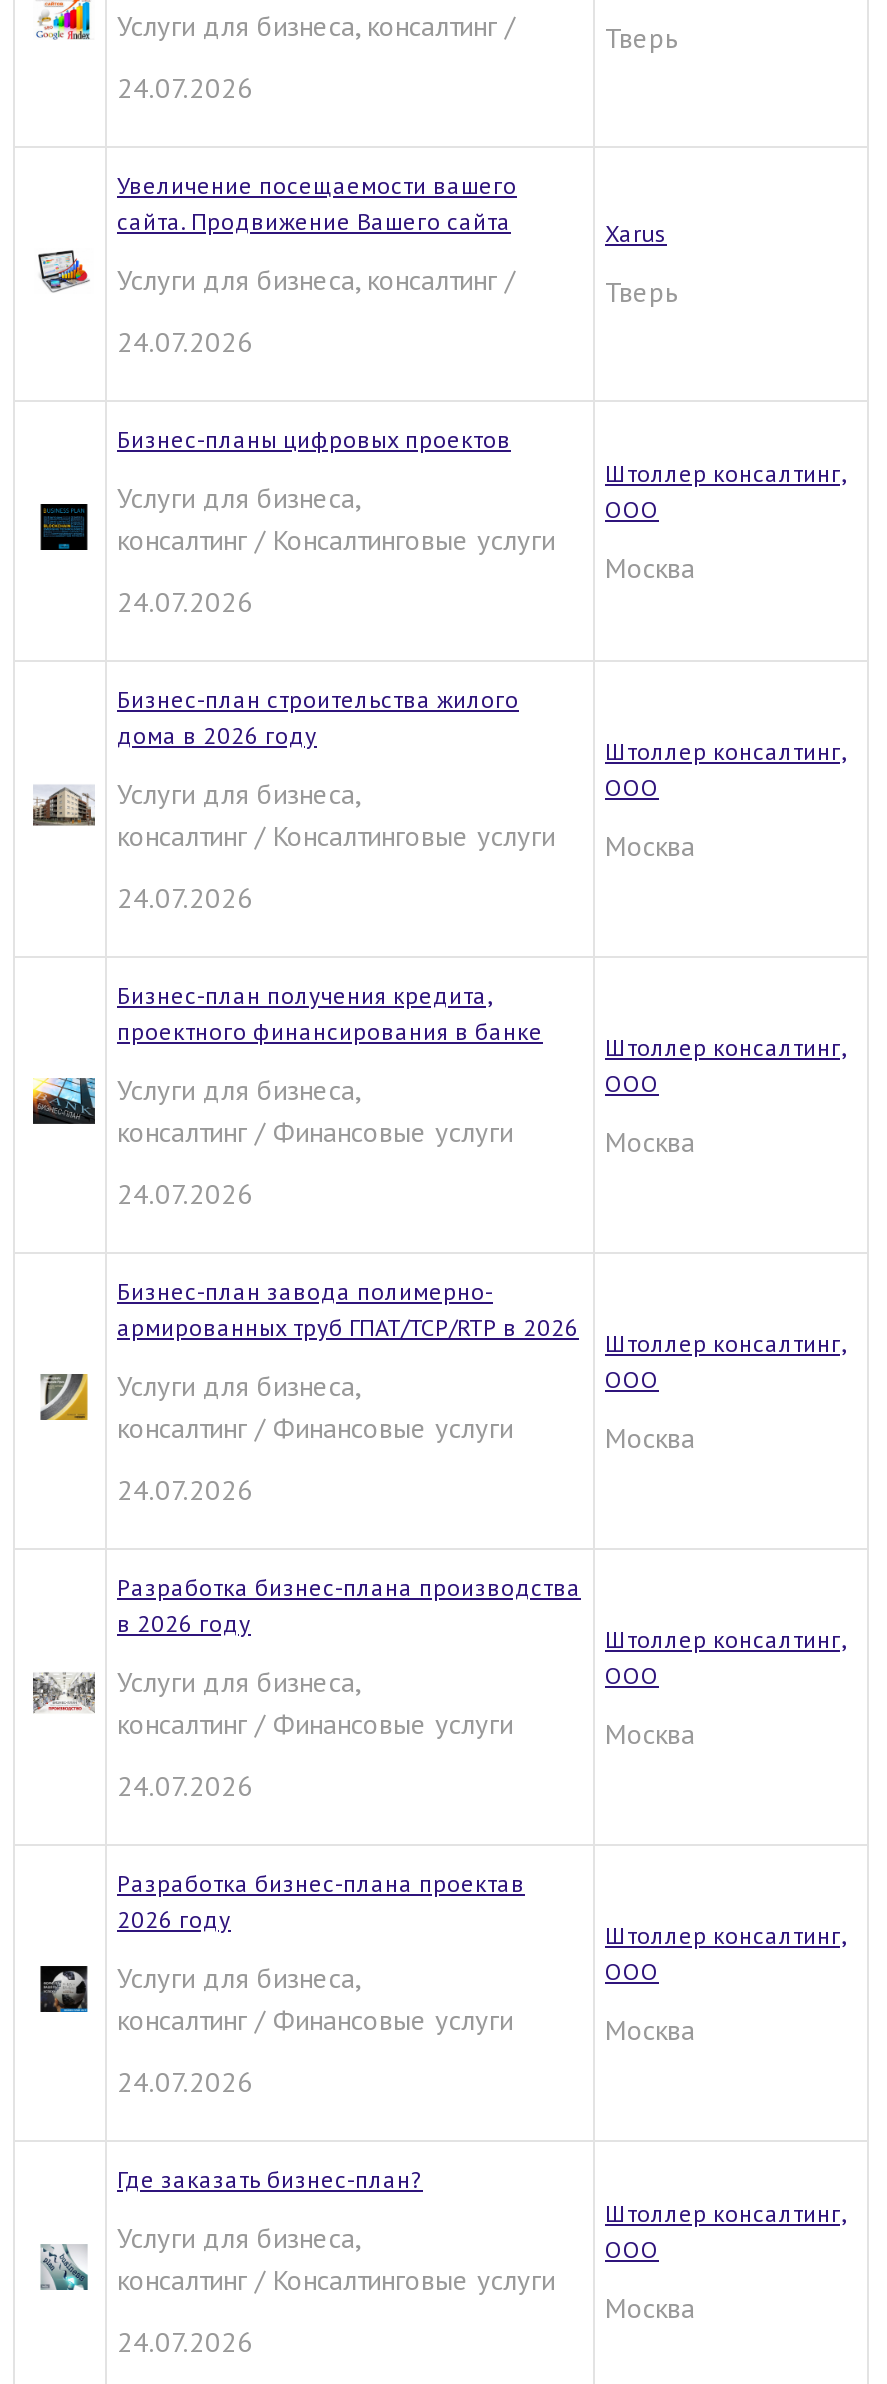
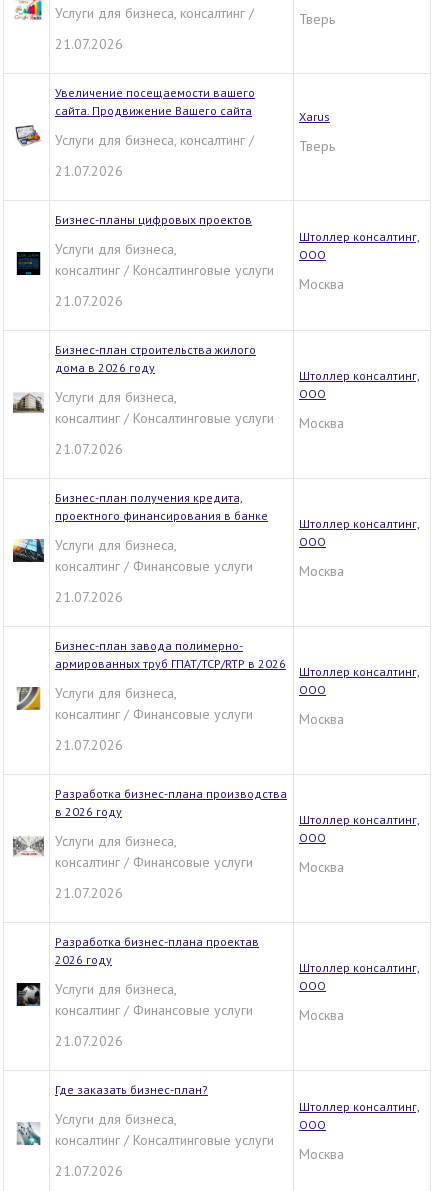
[117,70,253,106] 24.07.2026 -> [55,35,123,53] 21.07.2026
[117,324,253,360] 24.07.2026 -> [55,162,123,180] 21.07.2026
[117,584,253,620] 24.07.2026 -> [55,292,123,310] 21.07.2026
[117,880,253,916] 24.07.2026 -> [55,440,123,458] 21.07.2026
[117,1176,253,1212] 24.07.2026 -> [55,588,123,606] 21.07.2026
[117,1472,253,1508] 24.07.2026 -> [55,736,123,754] 21.07.2026
[117,1768,253,1804] 24.07.2026 -> [55,884,123,902] 21.07.2026
[117,2064,253,2100] 24.07.2026 -> [55,1032,123,1050] 21.07.2026
[117,2324,253,2360] 24.07.2026 -> [55,1162,123,1180] 21.07.2026

